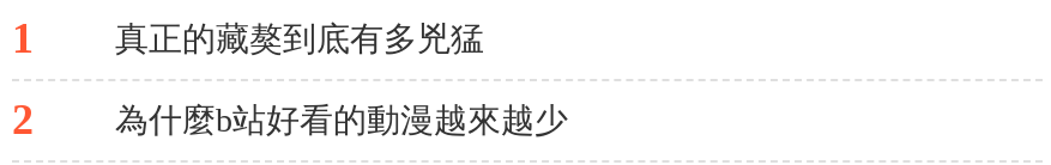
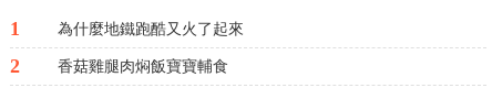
[115,21,484,57] 真正的藏獒到底有多兇猛 -> [58,21,244,37] 為什麼地鐵跑酷又火了起來
[115,102,568,138] 為什麼b站好看的動漫越來越少 -> [58,58,228,74] 香菇雞腿肉焖飯寶寶輔食

